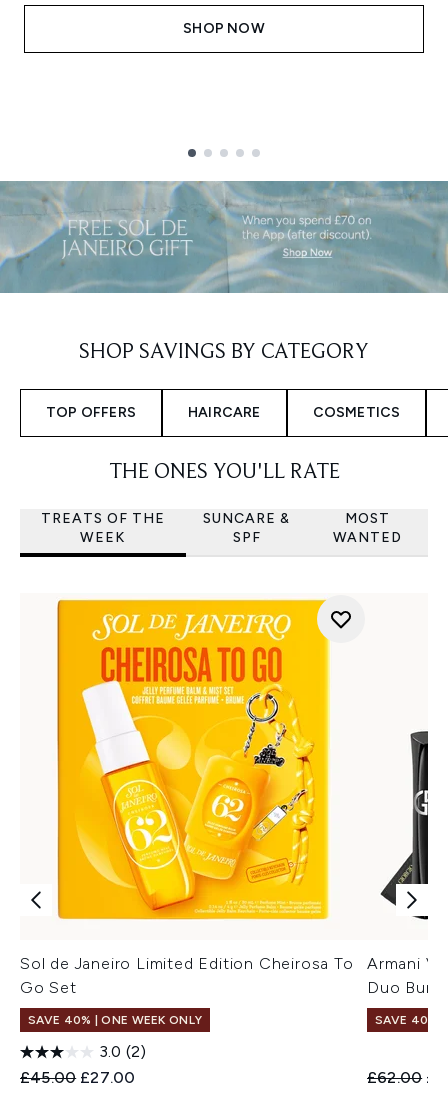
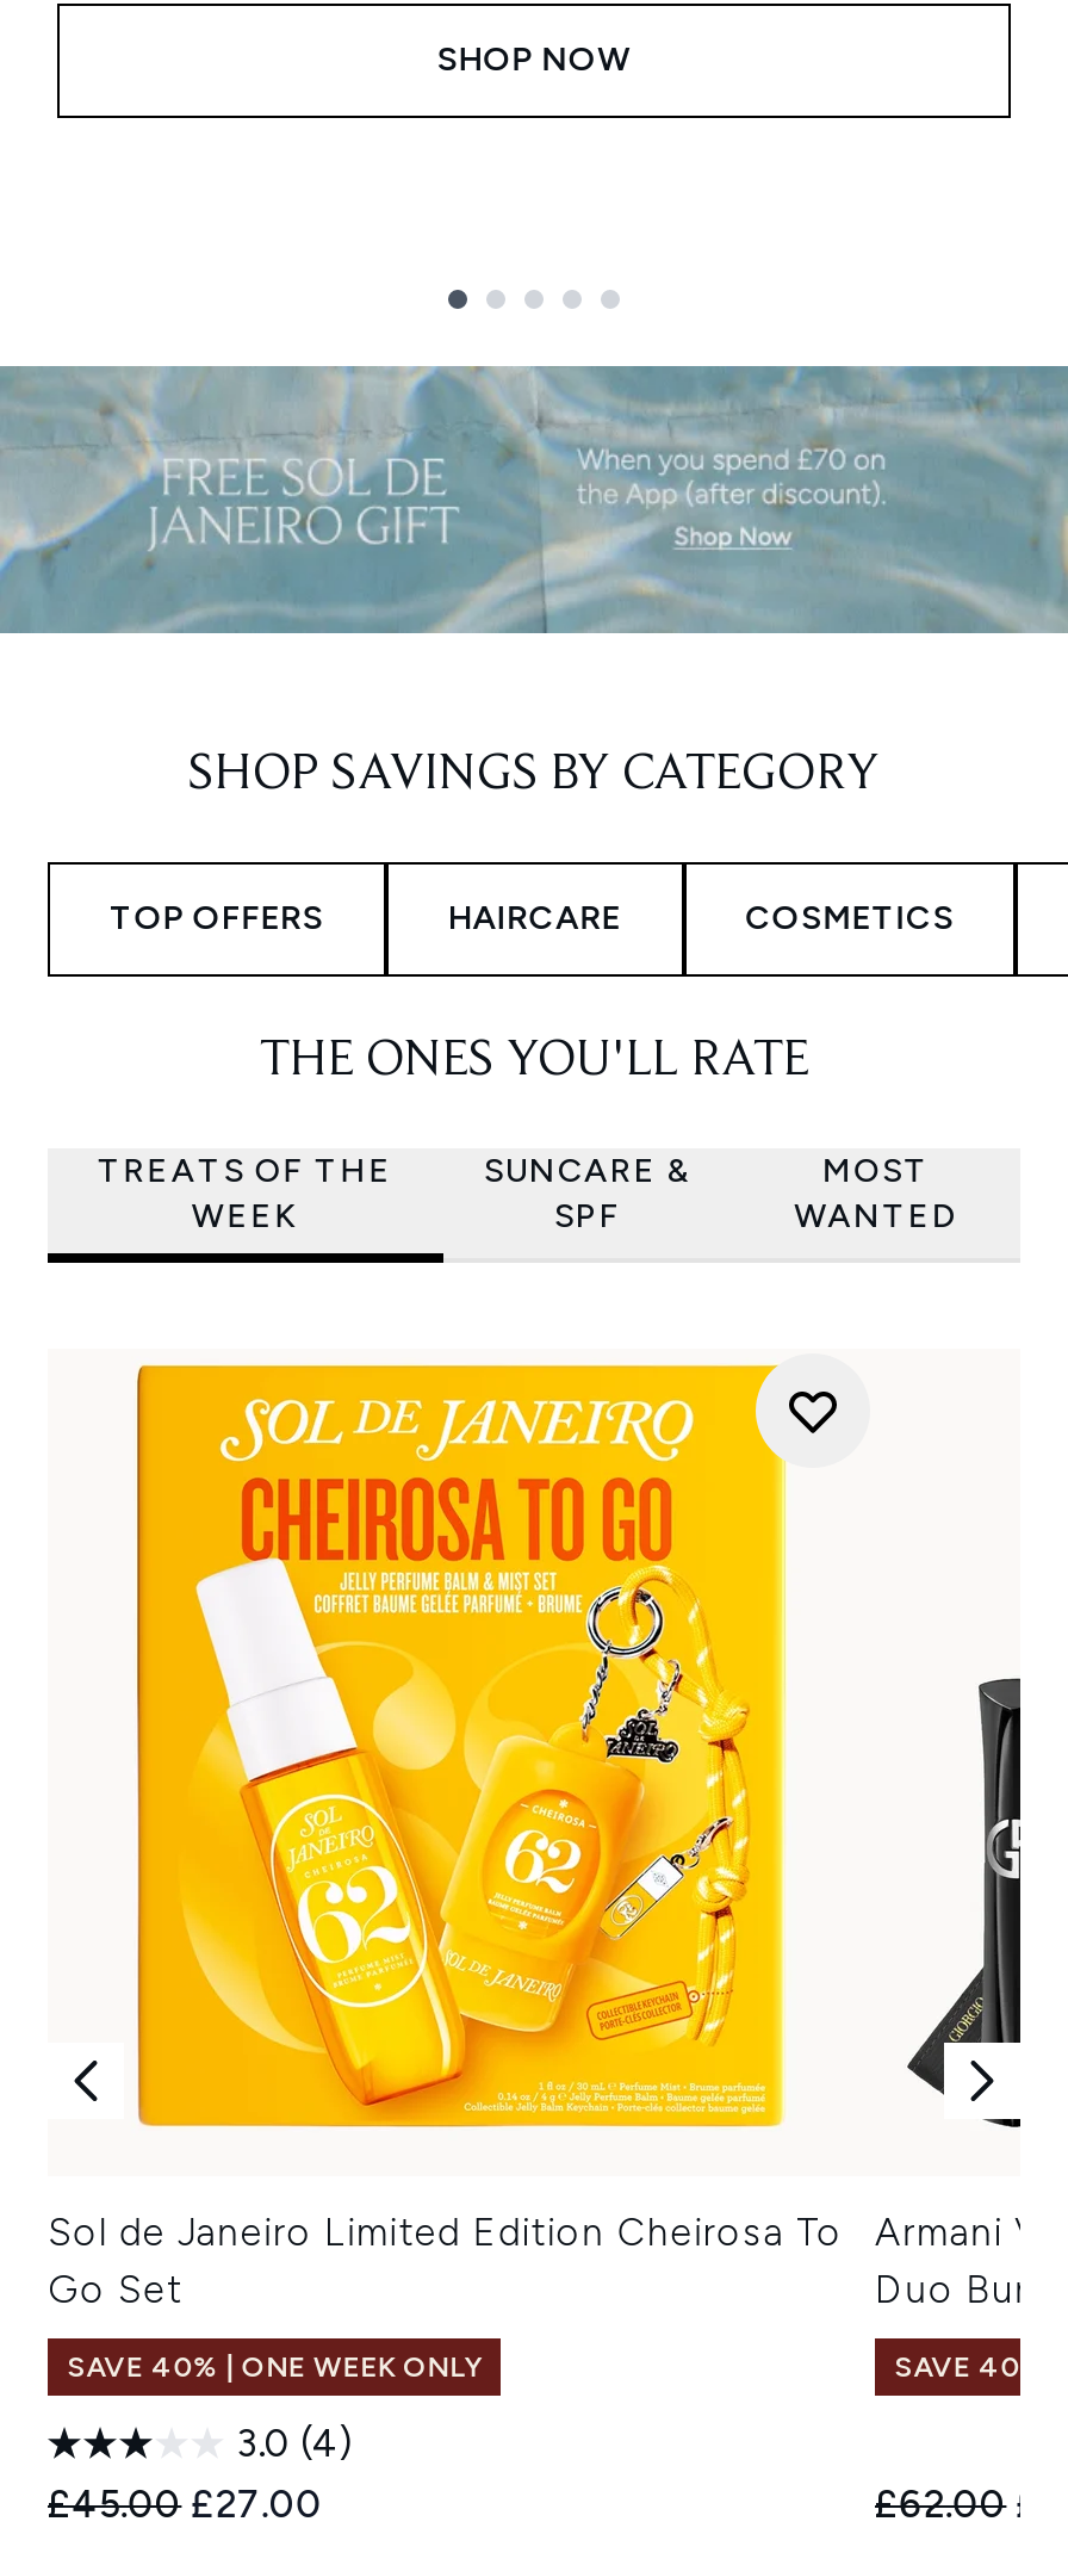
[99,1042,146,1061] 3.0 (2) -> [236,2420,353,2465] 3.0 (4)

